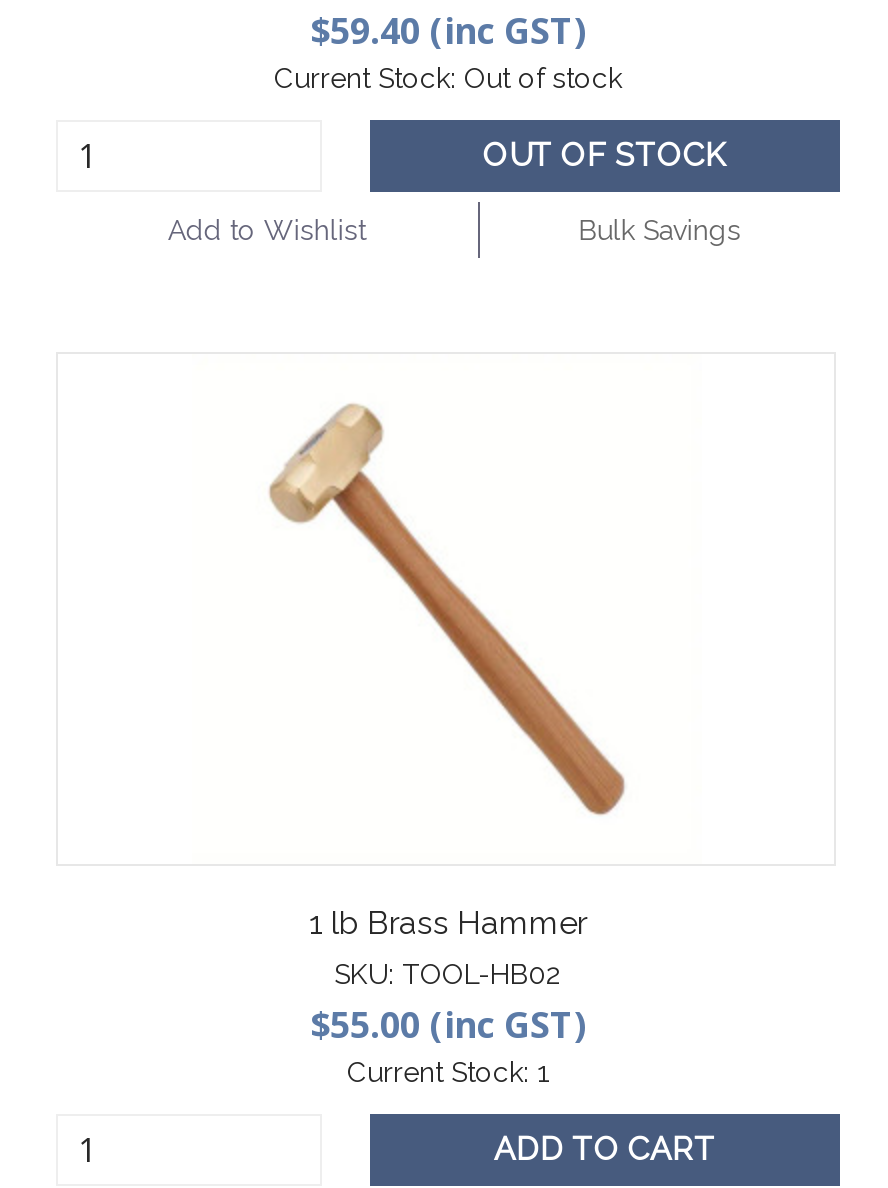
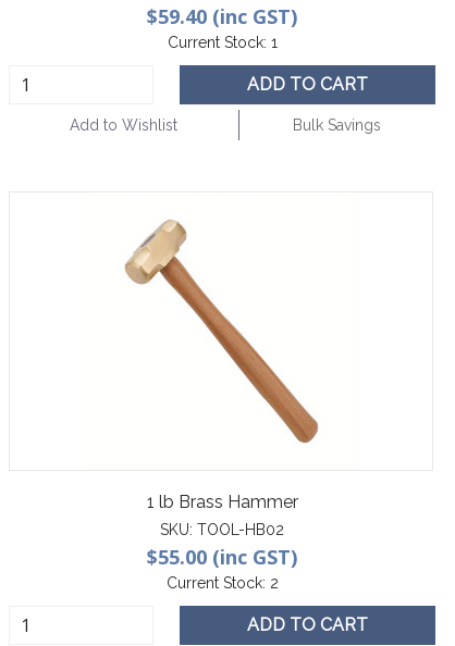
[274,62,622,94] Current Stock: Out of stock -> none
[483,136,727,174] OUT OF STOCK -> [247,74,368,95] ADD TO CART
none -> [166,574,278,592] Current Stock: 2
moved [347,1056,549,1088] -> [167,34,277,51]: Current Stock: 1

